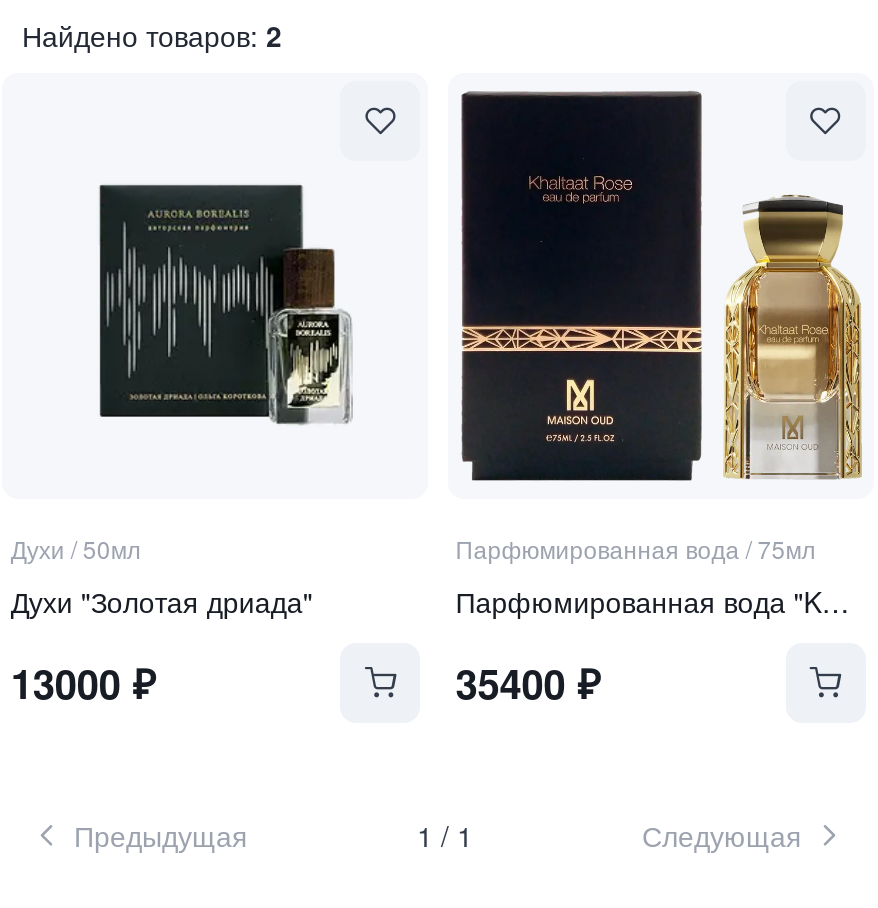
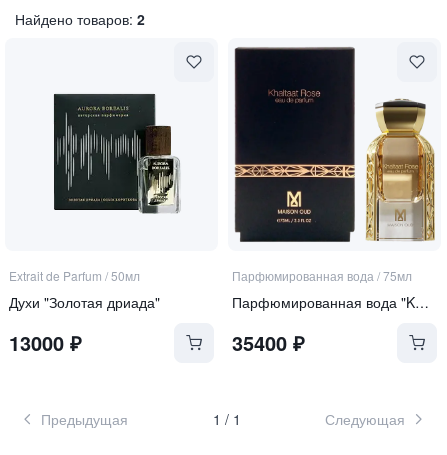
[11,531,141,565] Духи / 50мл -> [9,267,140,284] Extrait de Parfum / 50мл

